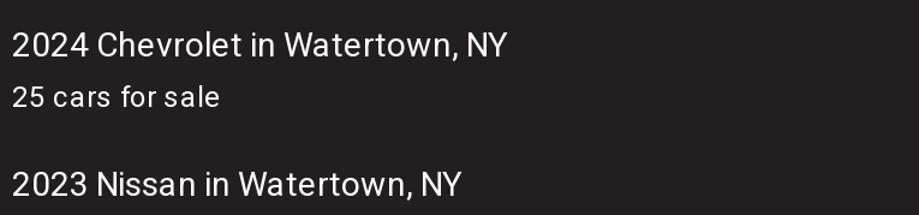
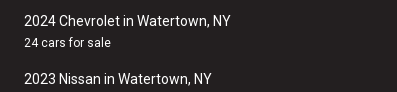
[12,80,221,114] 25 cars for sale -> [24,36,111,50] 24 cars for sale

